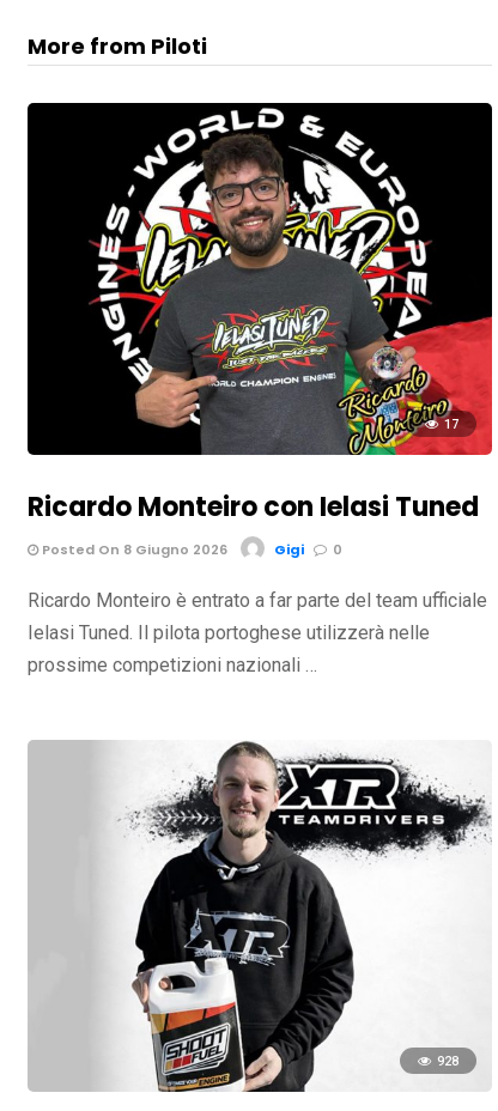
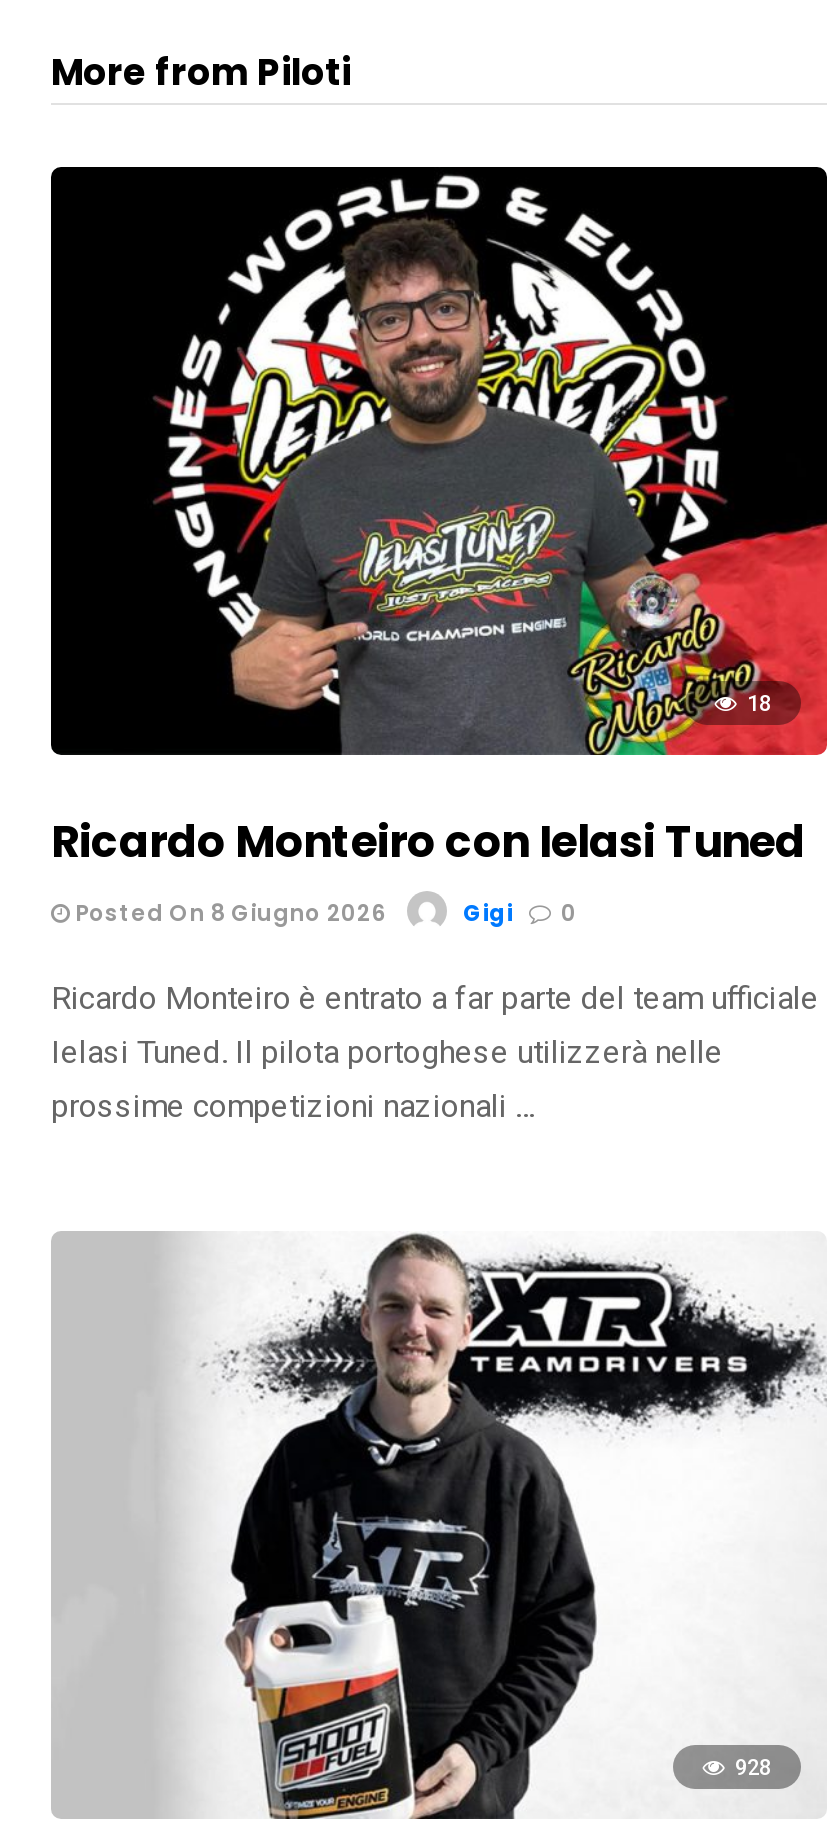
[444,416,458,432] 17 -> [747,690,771,716] 18

